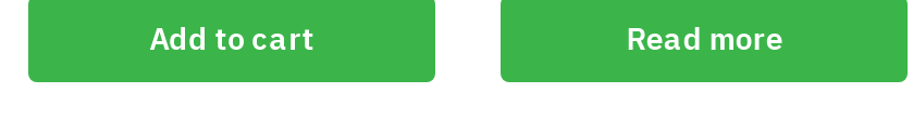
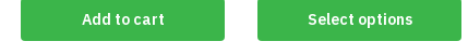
[626,19,783,58] Read more -> [307,9,412,29] Select options

